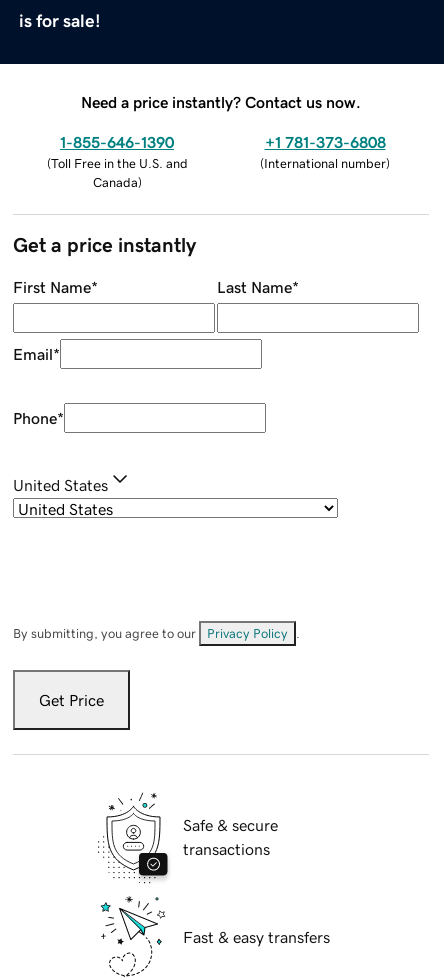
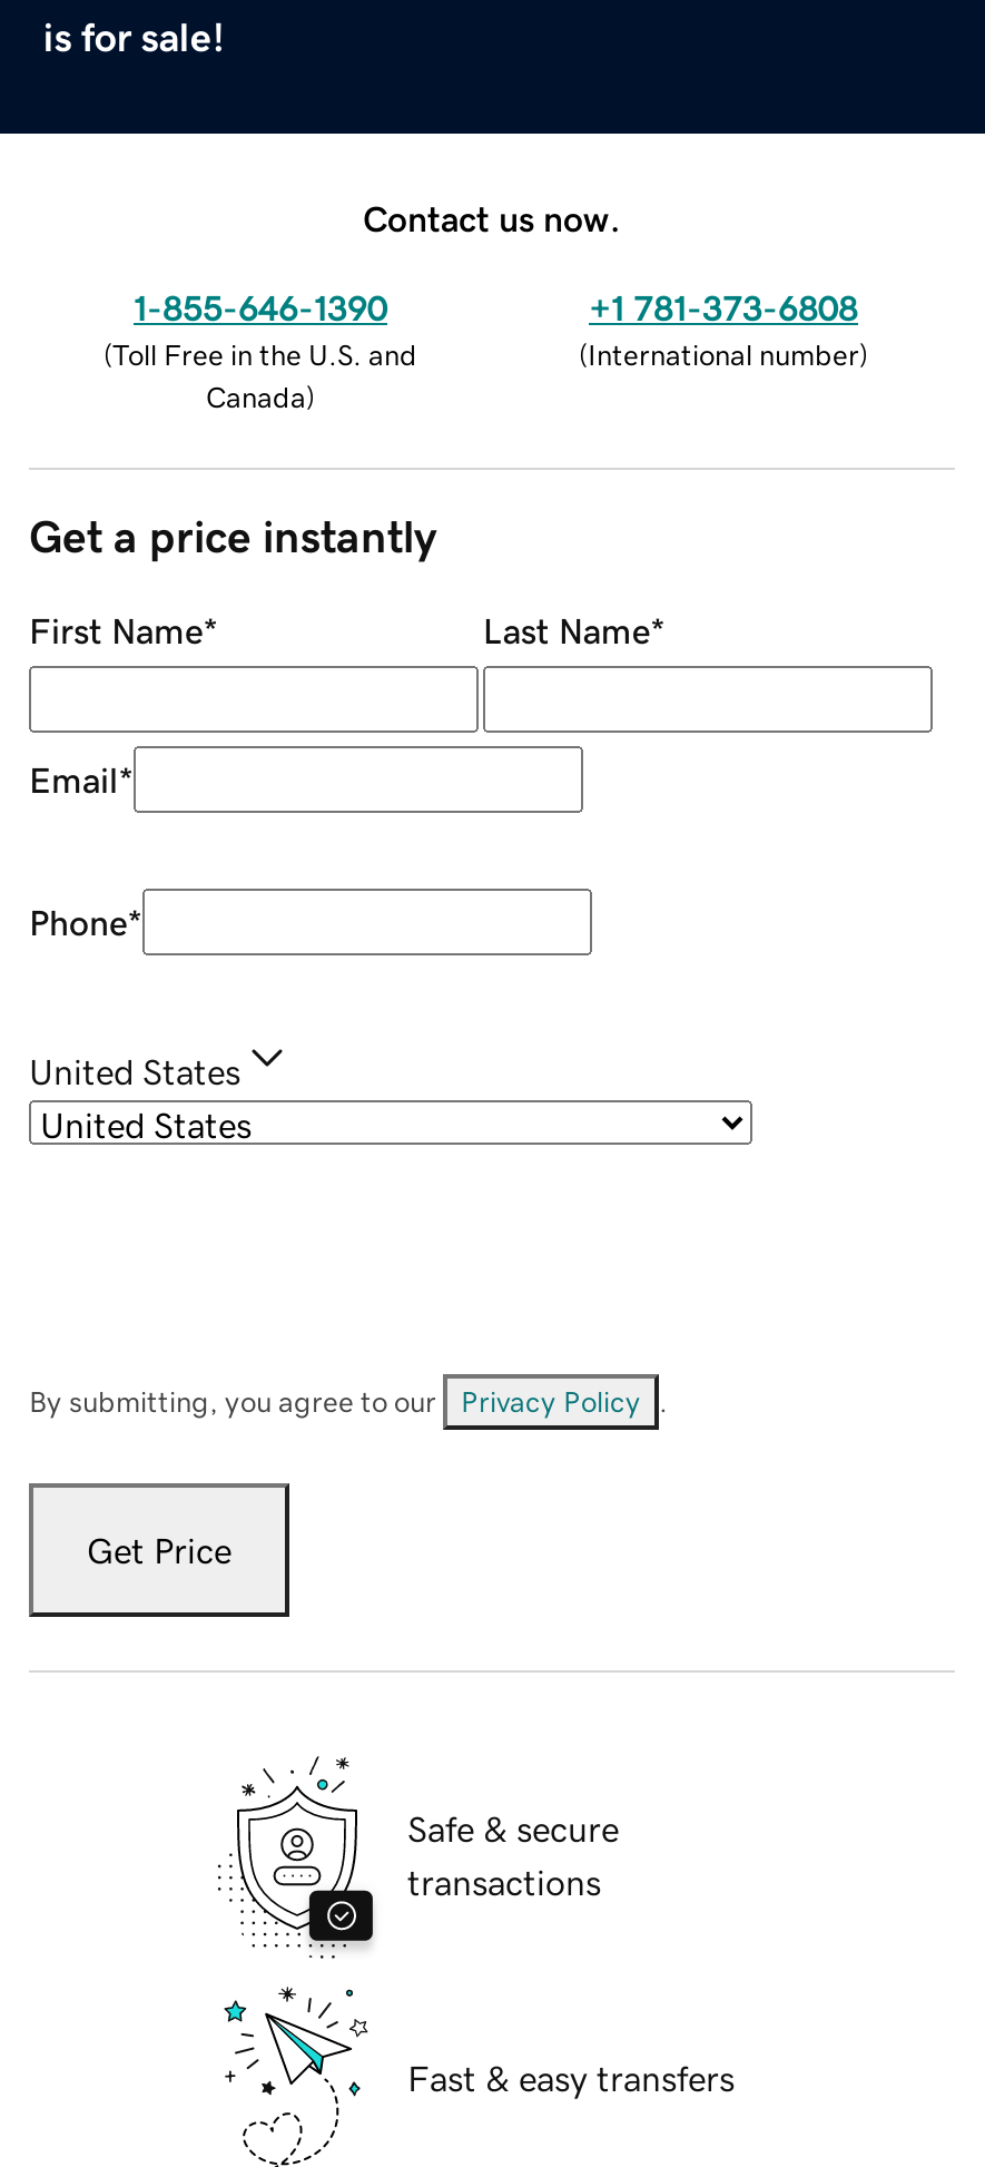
[81,94,361,110] Need a price instantly? Contact us now. -> [363,200,621,235] Contact us now.

